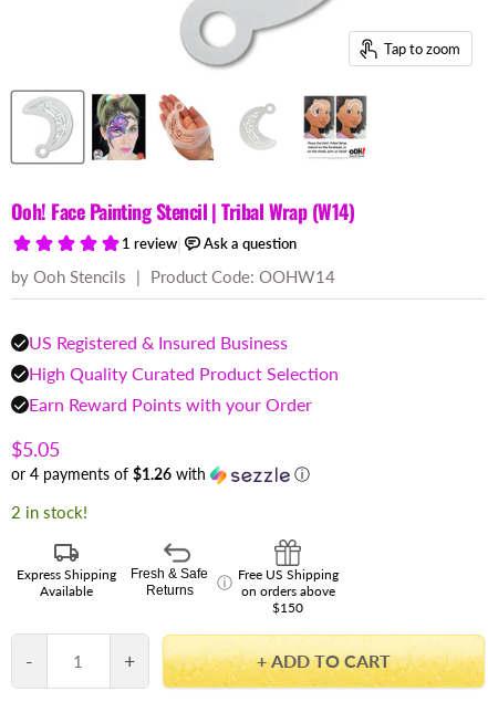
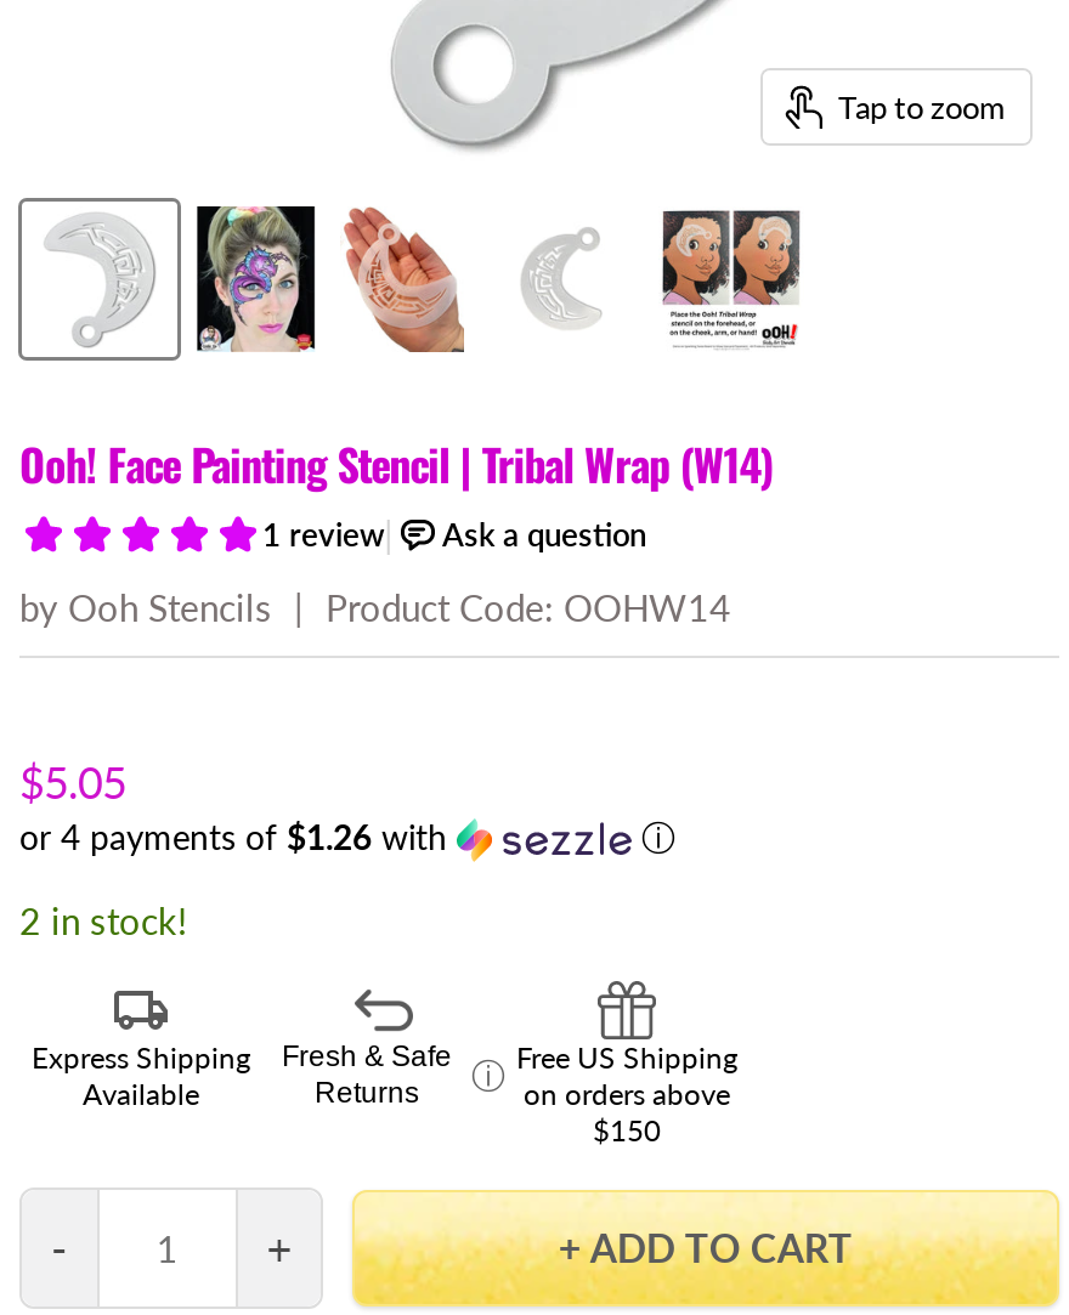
[29,332,339,415] US Registered & Insured Business | High Quality Curated Product Selection | Earn Reward Points with your Order -> none

